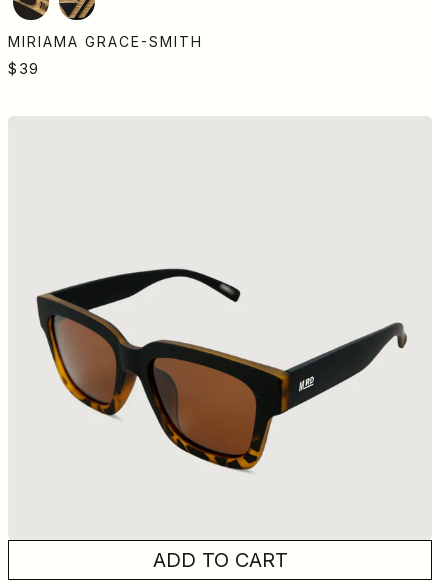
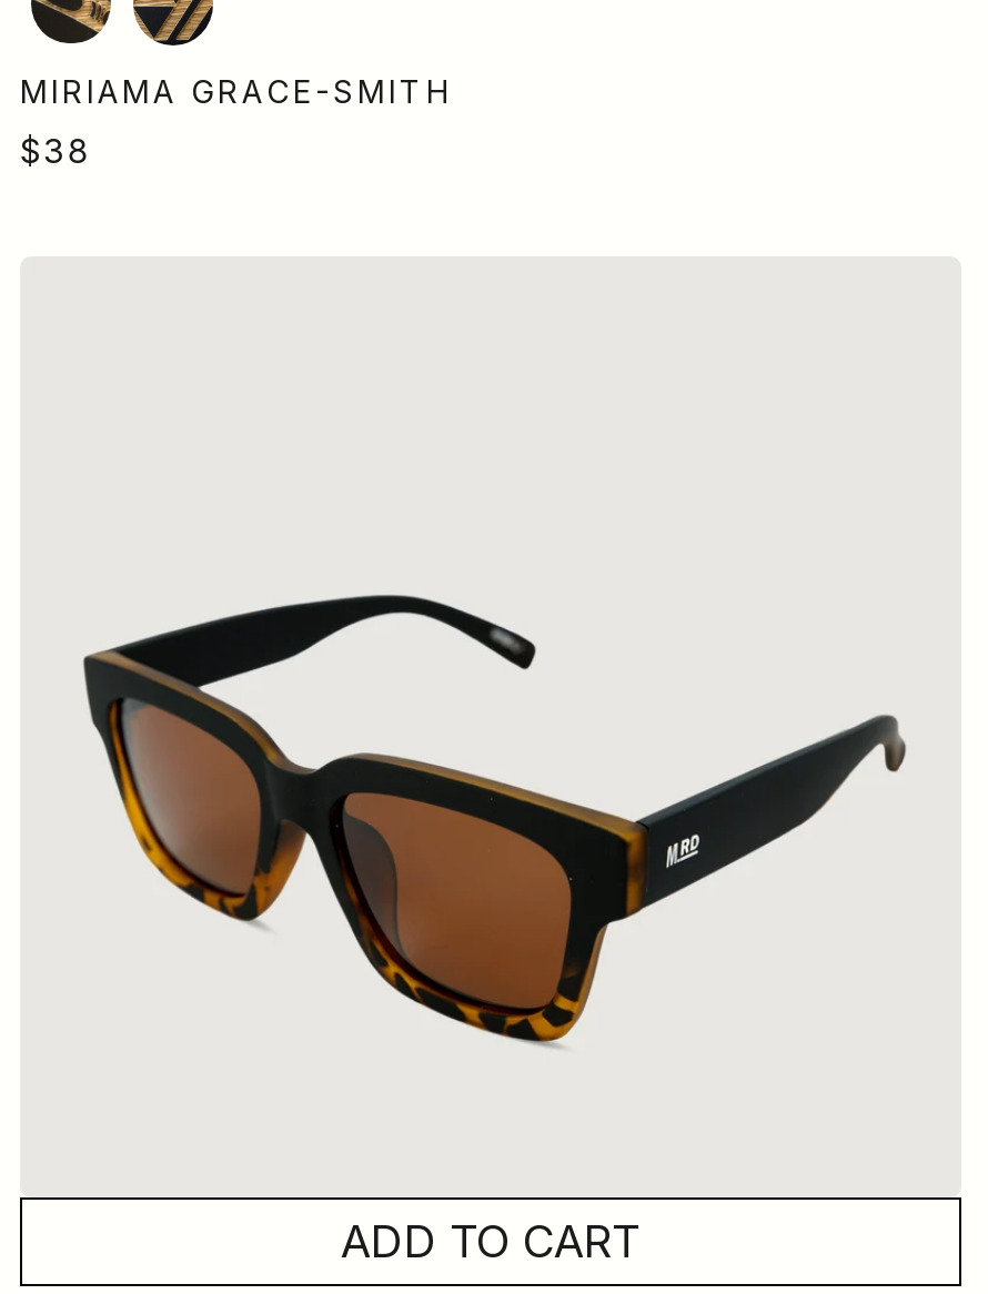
[8,58,40,77] $39 -> [20,130,91,172] $38

